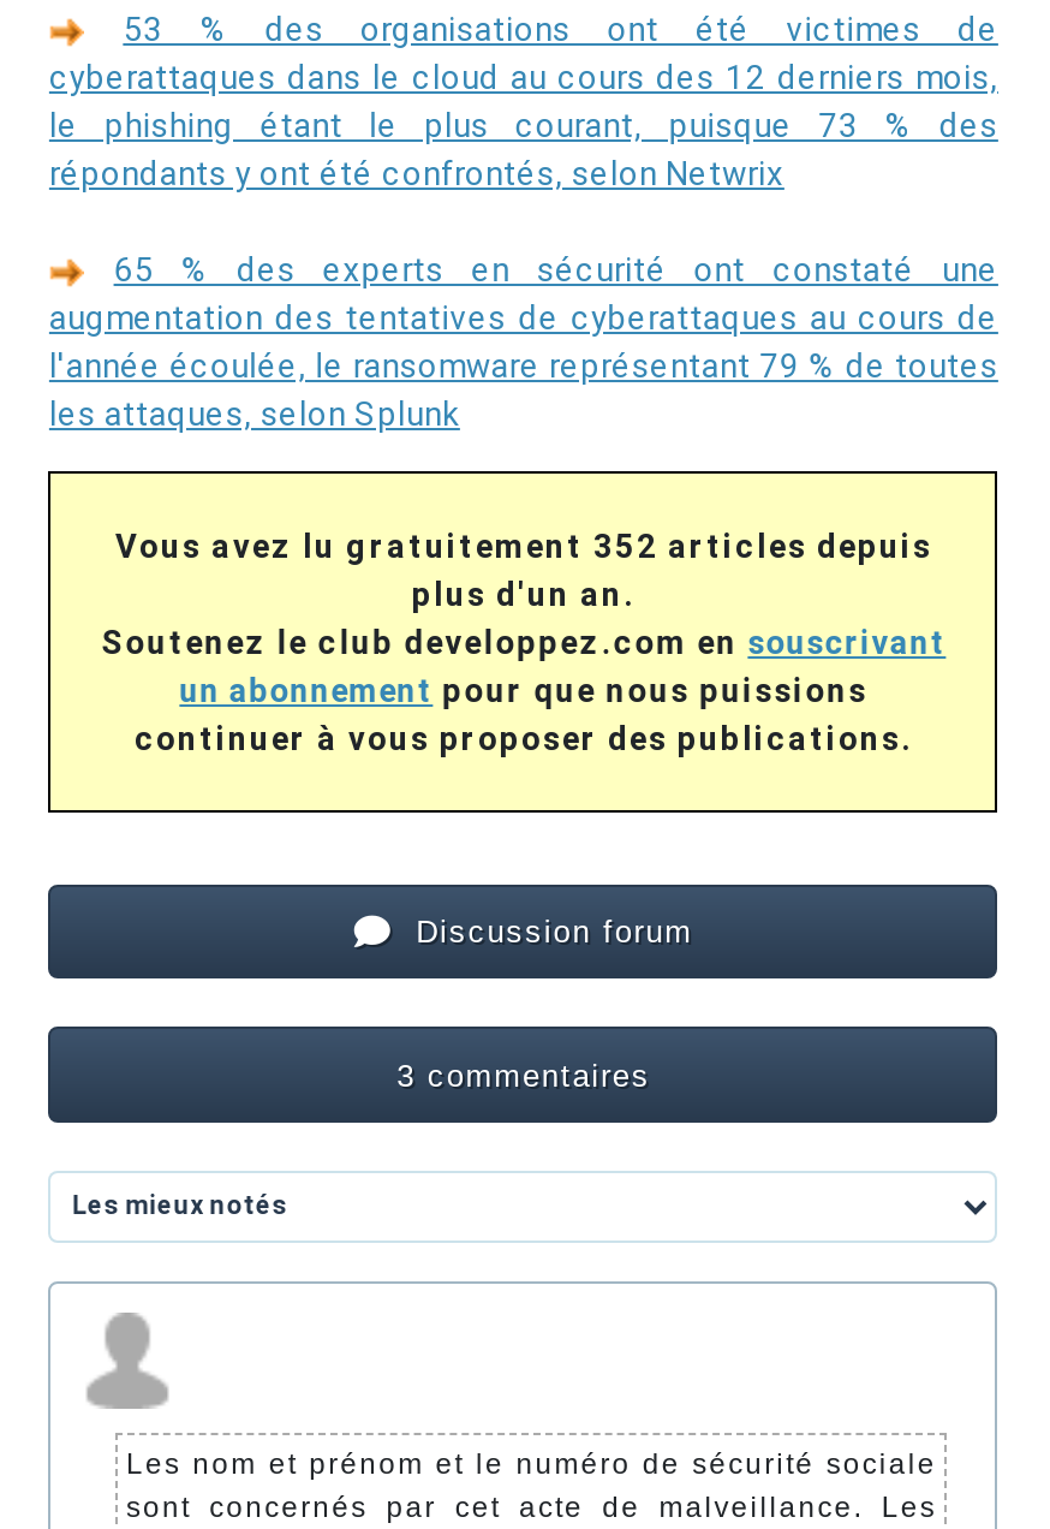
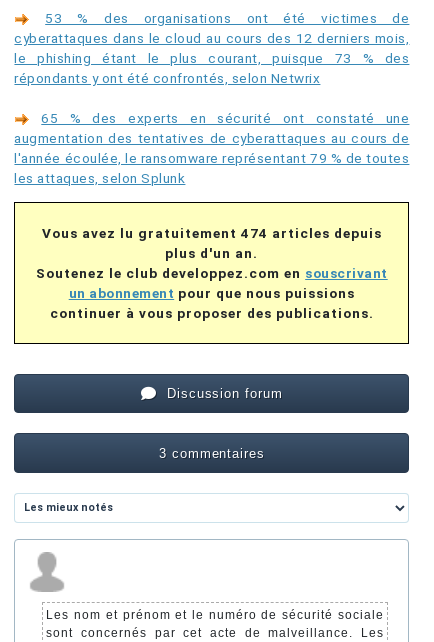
[115,526,932,565] Vous avez lu gratuitement 352 articles depuis -> [42,225,382,241] Vous avez lu gratuitement 474 articles depuis

